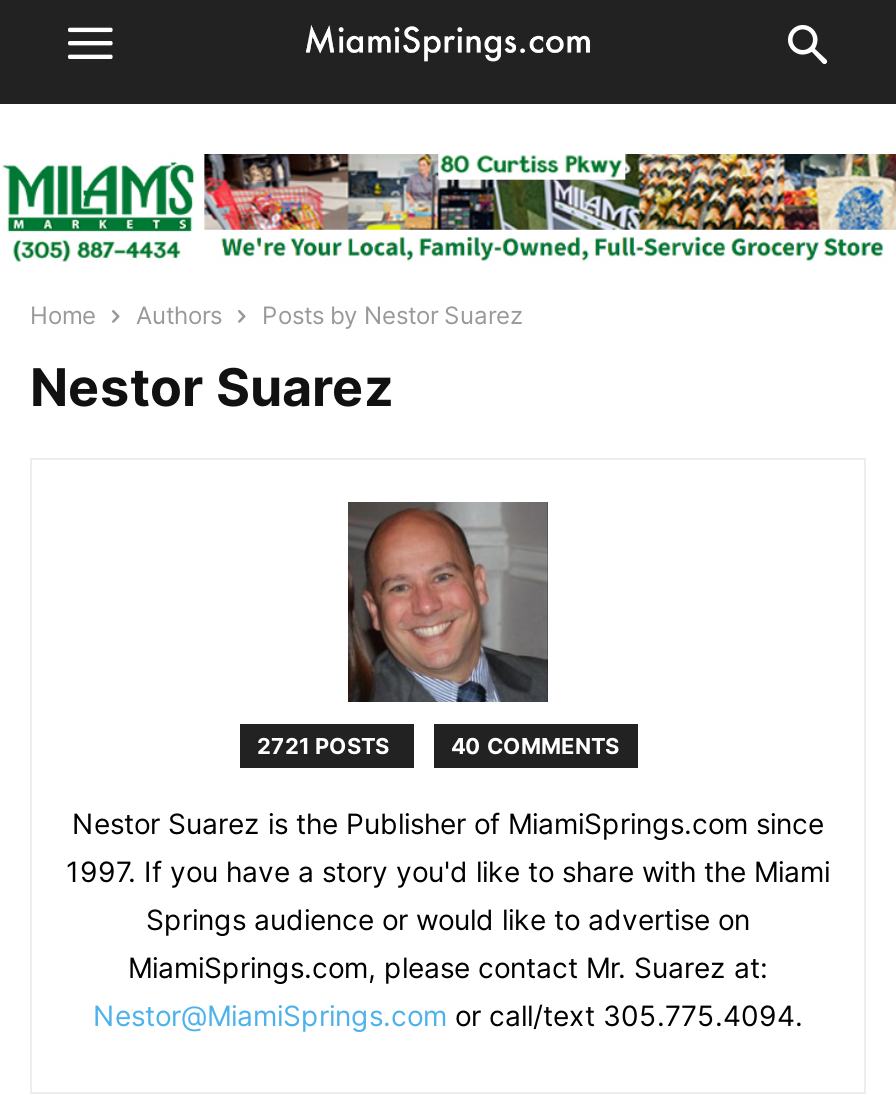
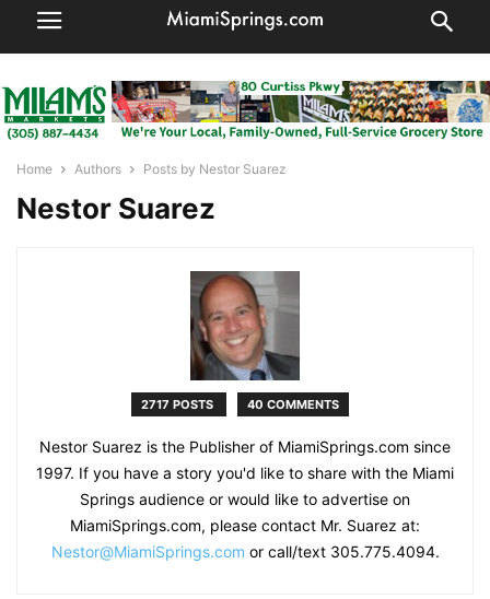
[257,733,619,761] 2721 POSTS 40 COMMENTS -> [141,397,339,413] 2717 POSTS 40 COMMENTS

